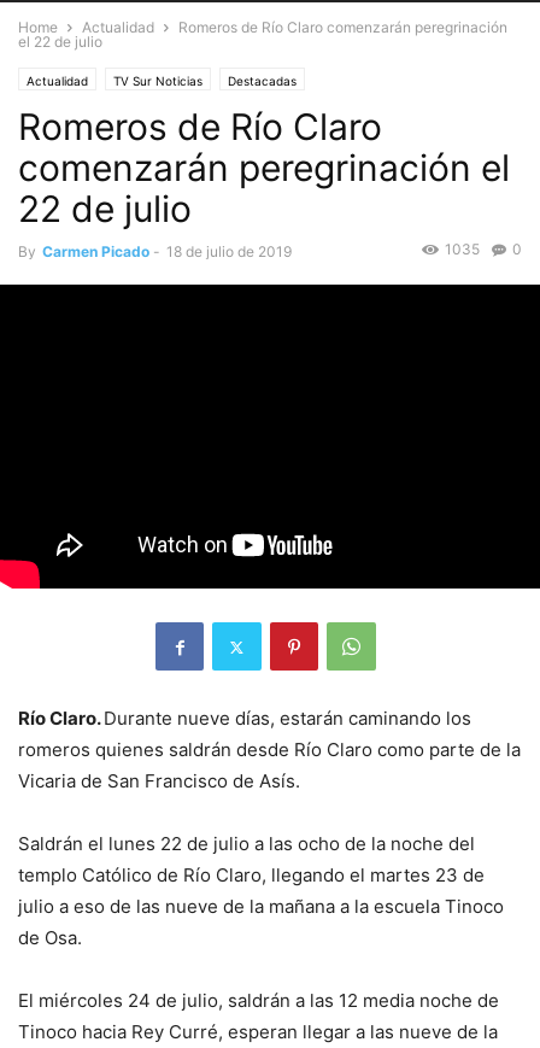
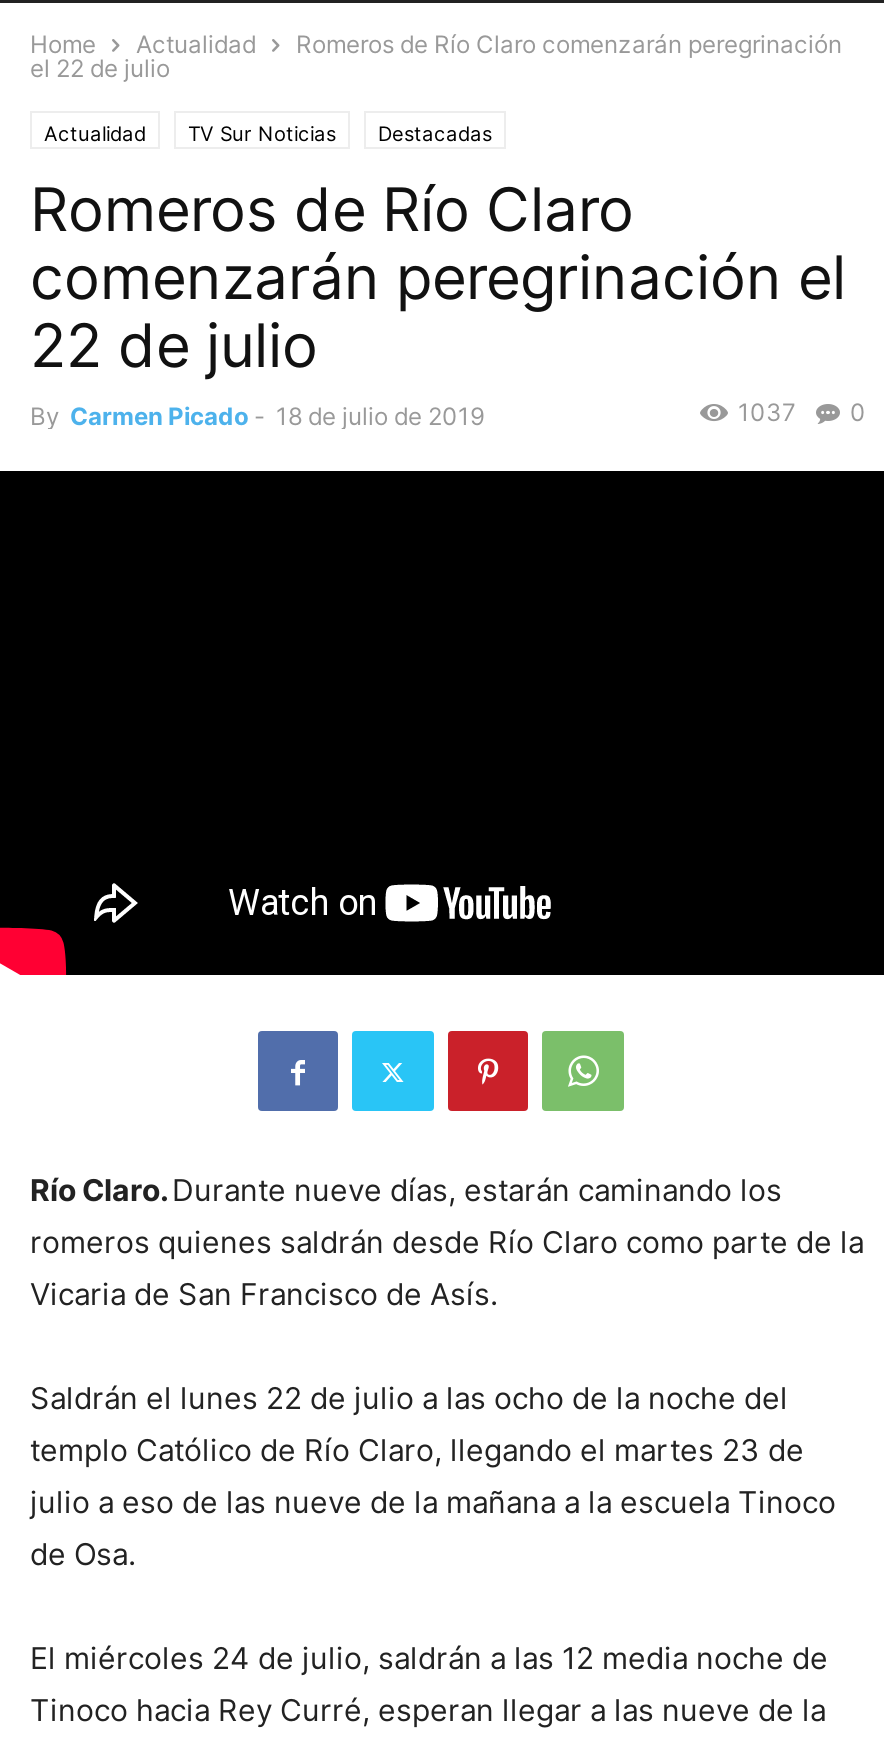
[445,240,522,258] 1035 0 -> [738,397,866,427] 1037 0

